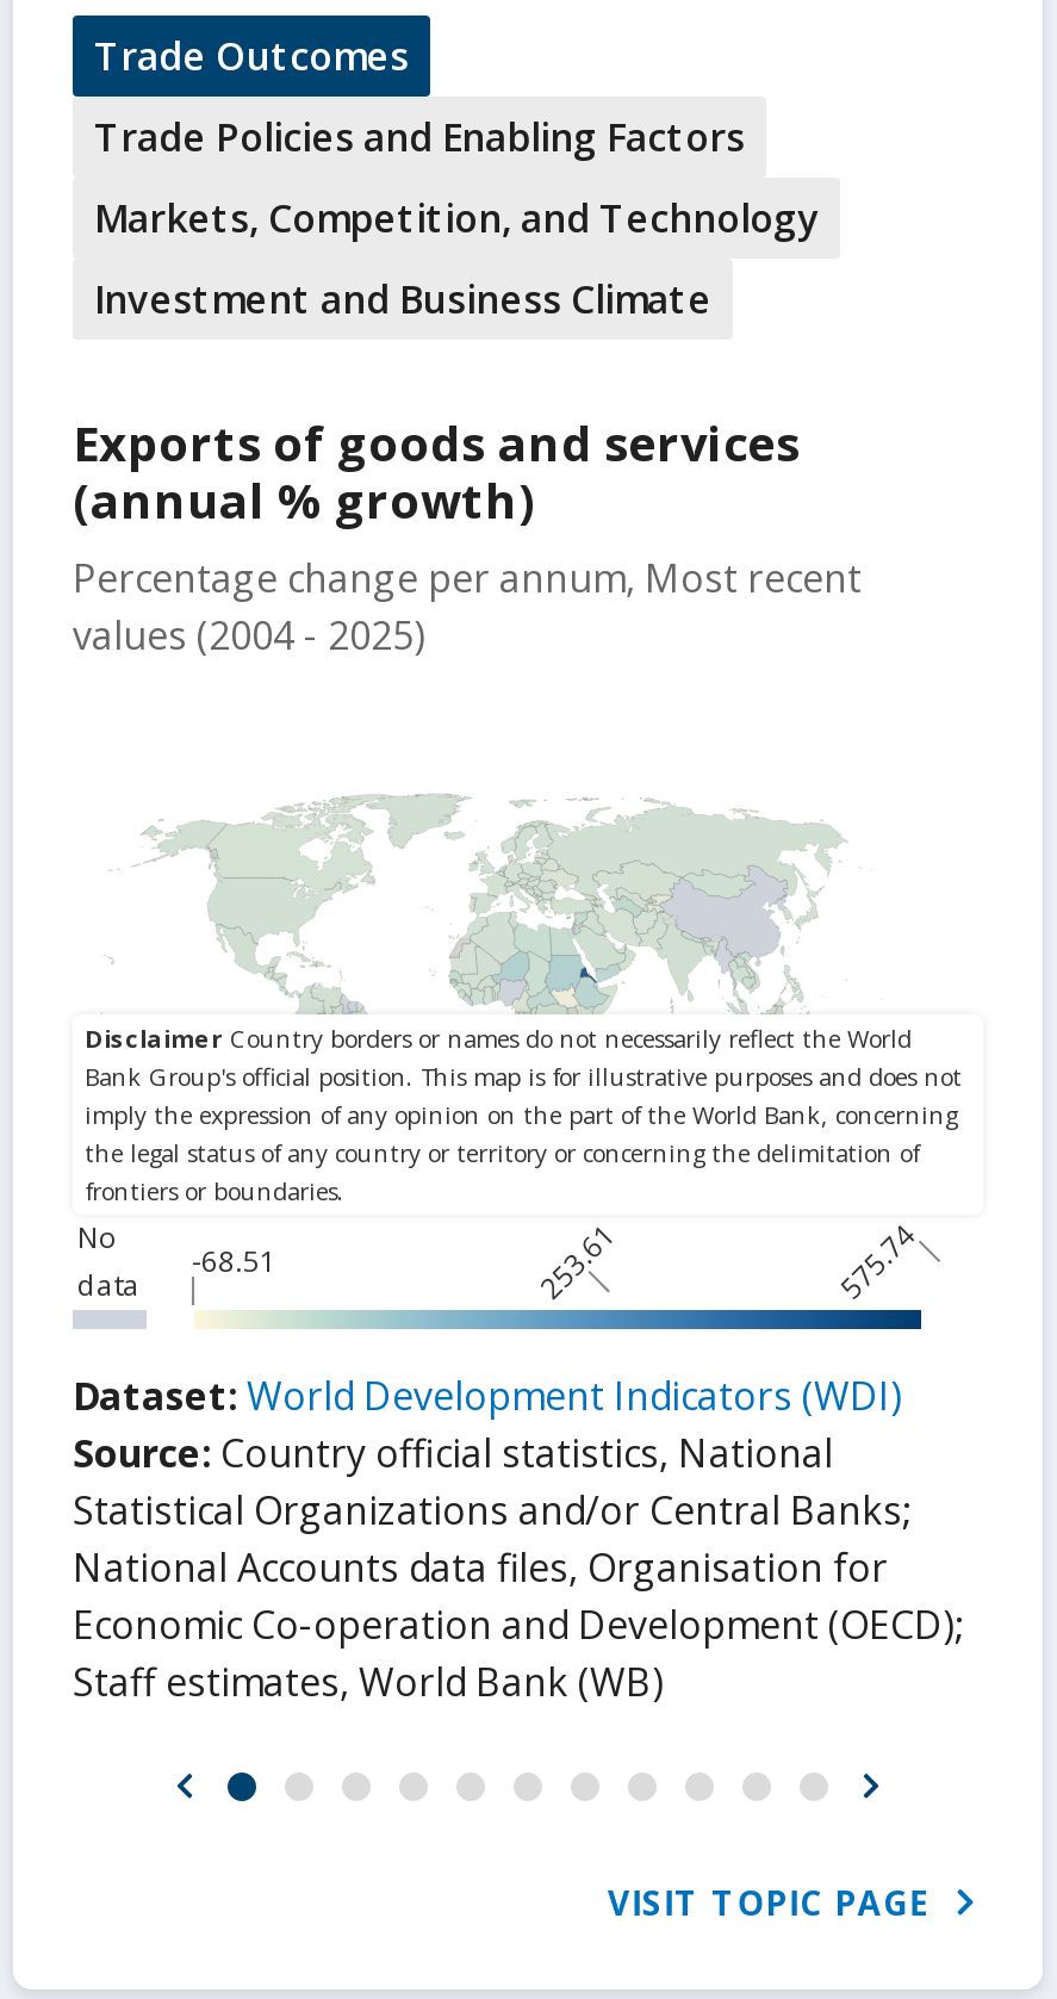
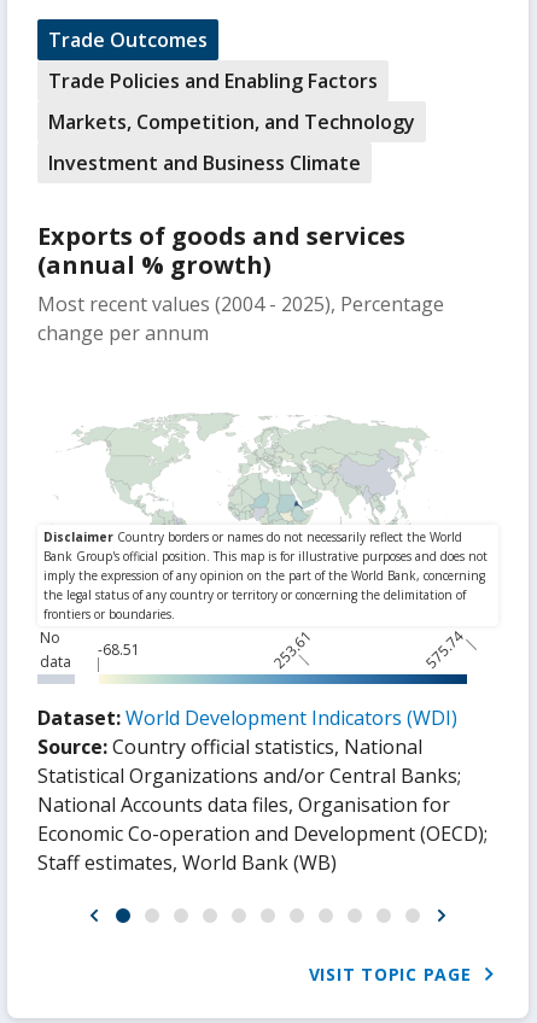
[73,552,862,662] Percentage change per annum, Most recent | values (2004 - 2025) -> [37,291,444,346] Most recent values (2004 - 2025), Percentage | change per annum

